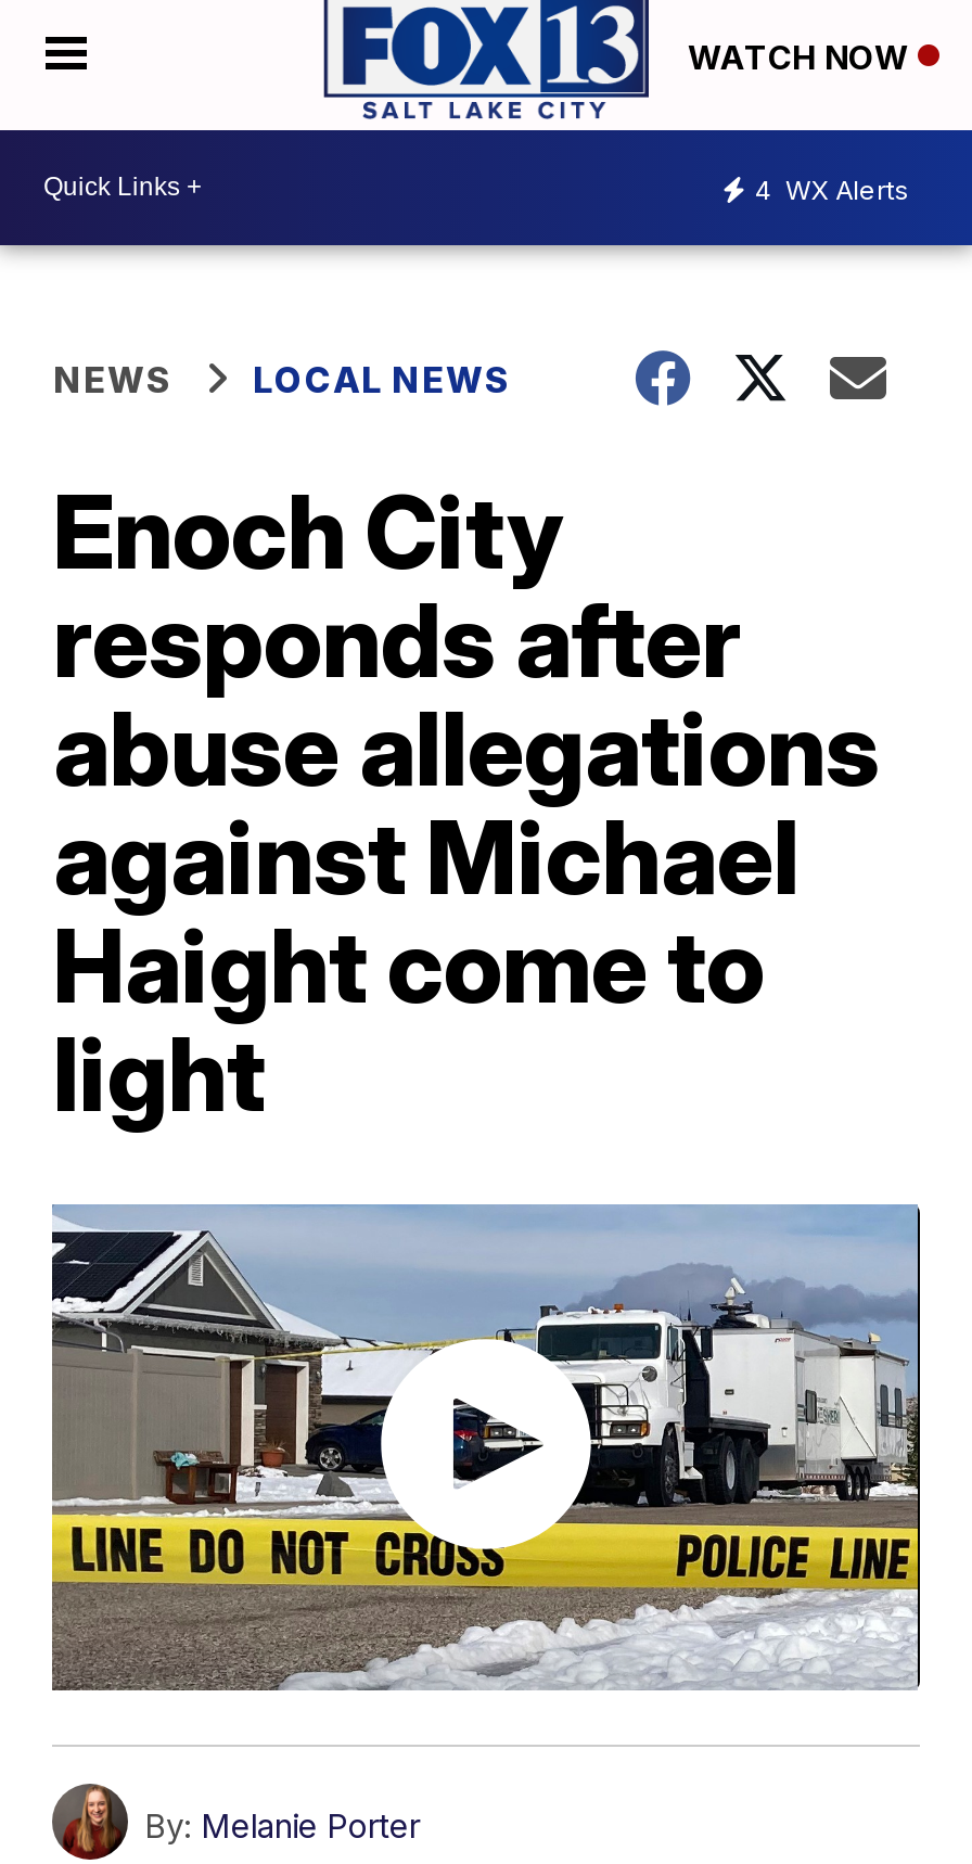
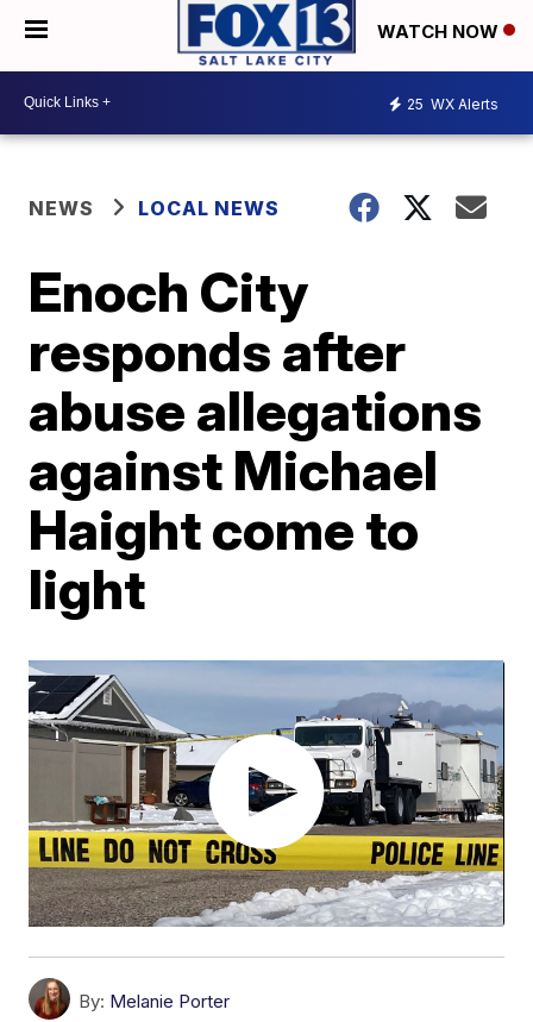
[755,174,909,207] 4 WX Alerts -> [407,95,498,113] 25 WX Alerts

